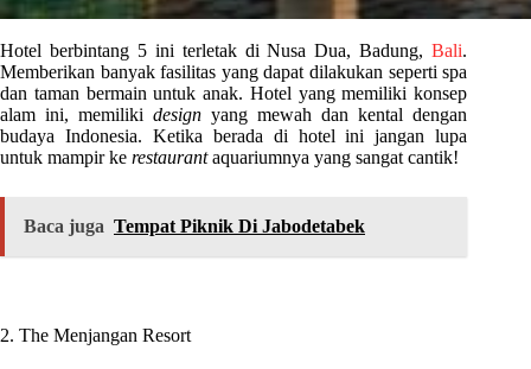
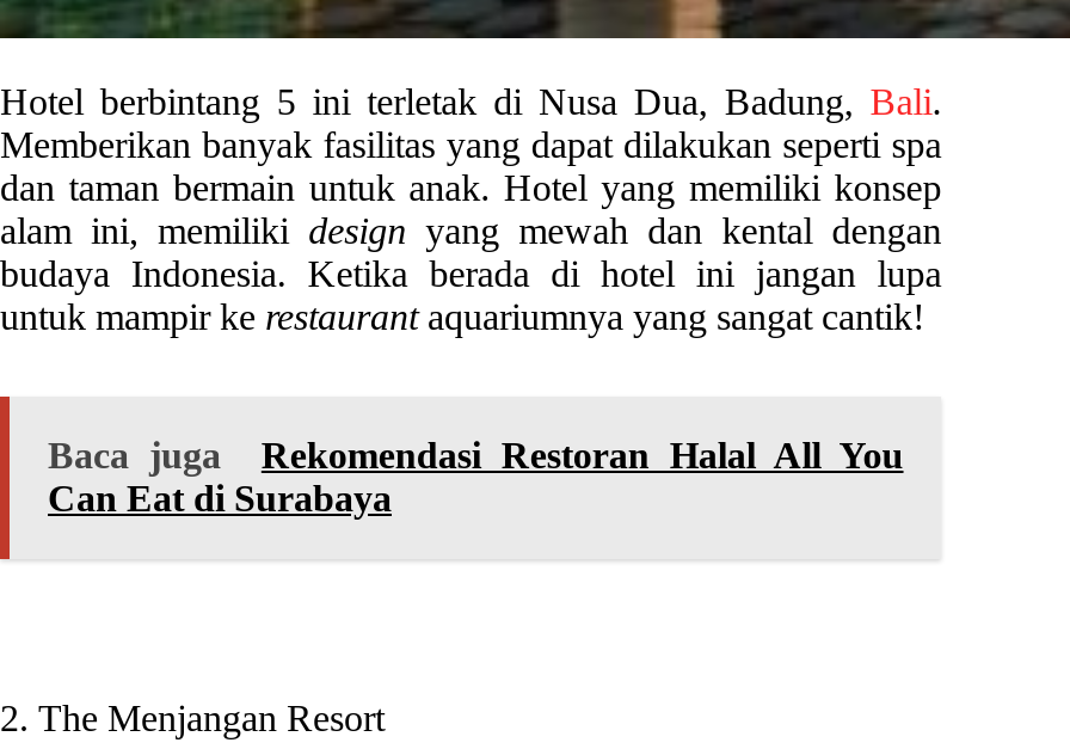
[24,216,365,236] Baca juga Tempat Piknik Di Jabodetabek -> [48,435,904,519] Baca juga | Rekomendasi Restoran Halal All You | Can Eat di Surabaya

